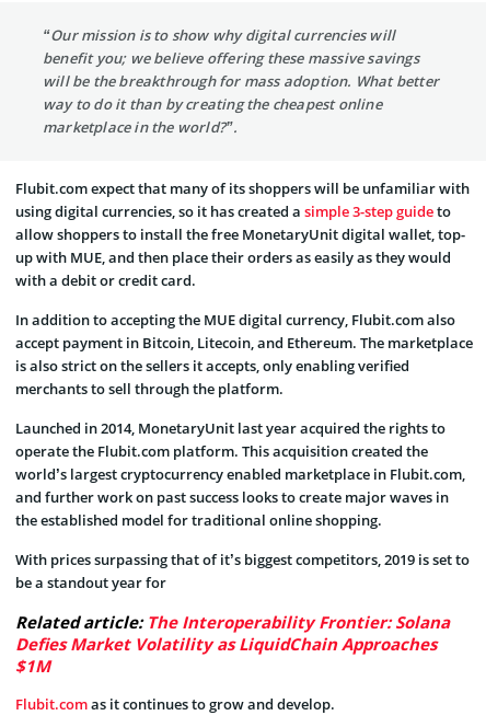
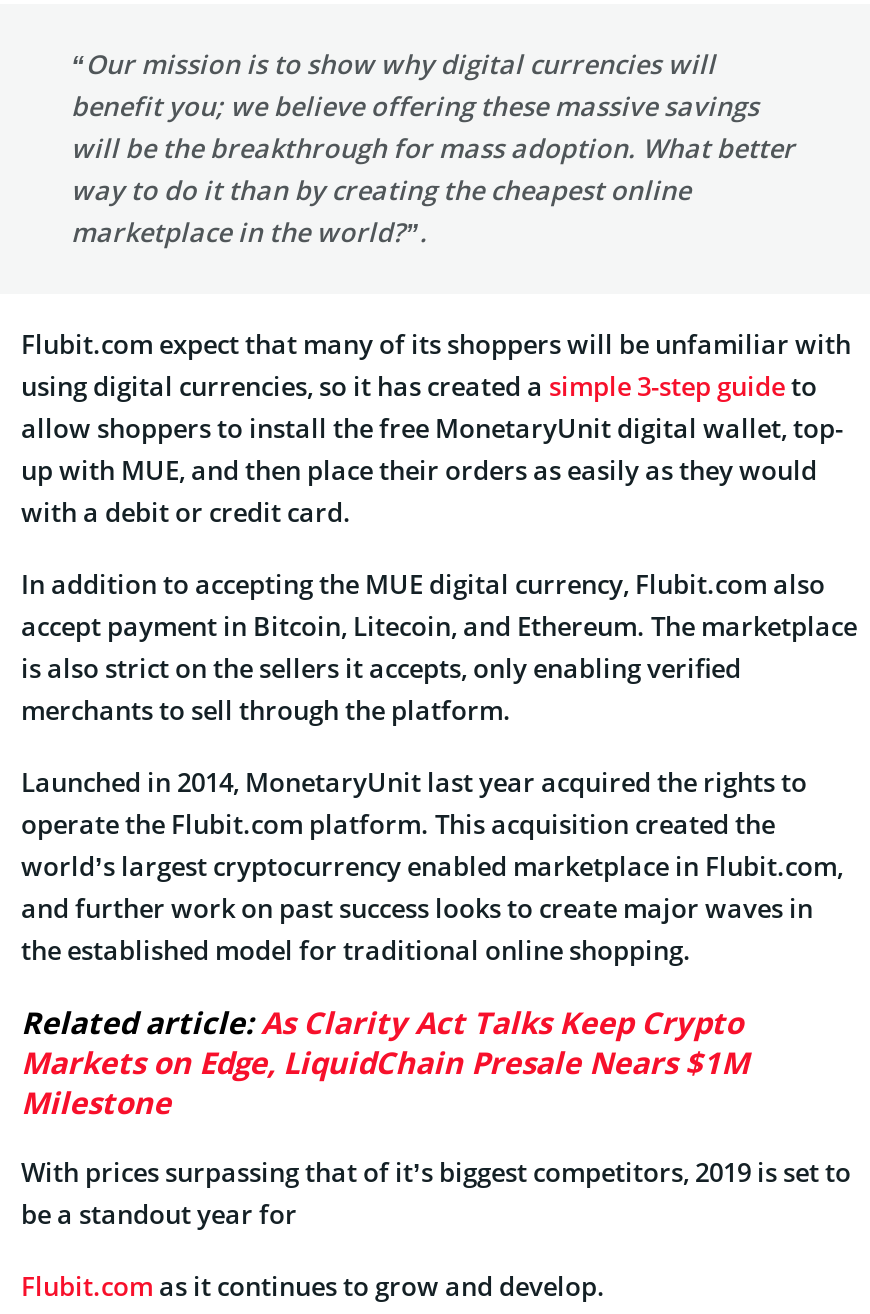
none -> [21,1002,749,1122] Related article:As Clarity Act Talks Keep Crypto | Markets on Edge, LiquidChain Presale Nears $1M | Milestone
moved [15,550,470,592] -> [21,1154,851,1232]: With prices surpassing that of it’s biggest competitors, 2019 is set to | be a standout year for
[15,611,450,677] Related article: The Interoperability Frontier: Solana | Defies Market Volatility as LiquidChain Approaches | $1M -> none

